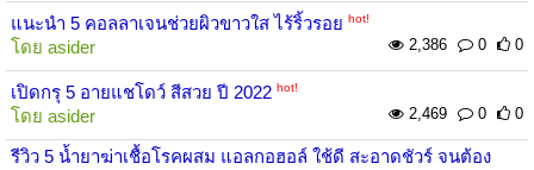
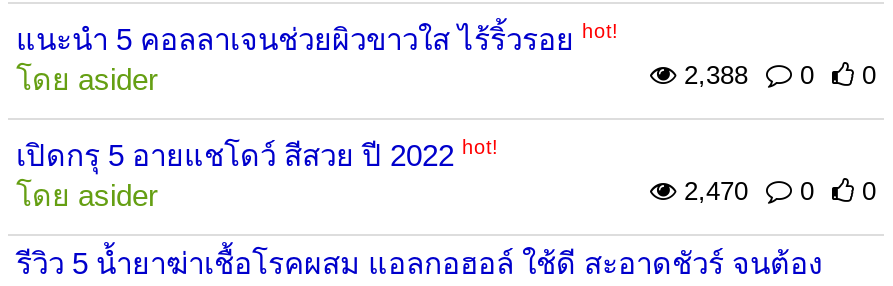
[404,36,523,53] 2,386 0 0 -> [676,60,876,90] 2,388 0 0
[404,105,523,122] 2,469 0 0 -> [676,176,876,206] 2,470 0 0

